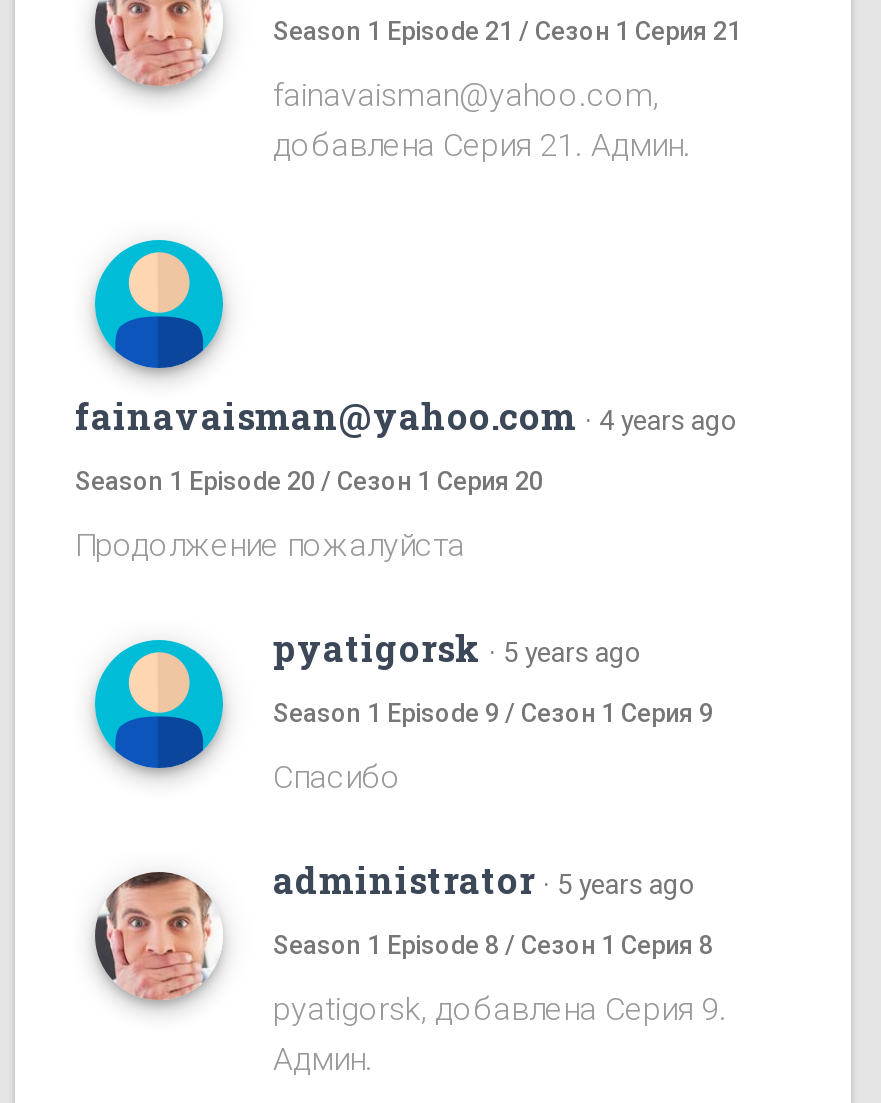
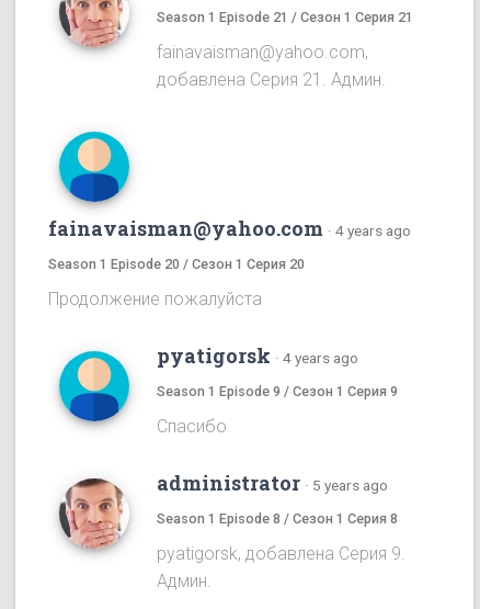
[273,624,641,672] pyatigorsk · 5 years ago -> [157,342,358,369] pyatigorsk · 4 years ago

